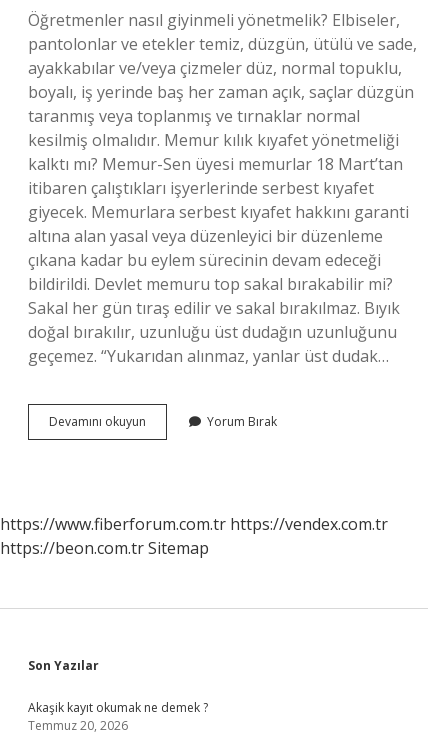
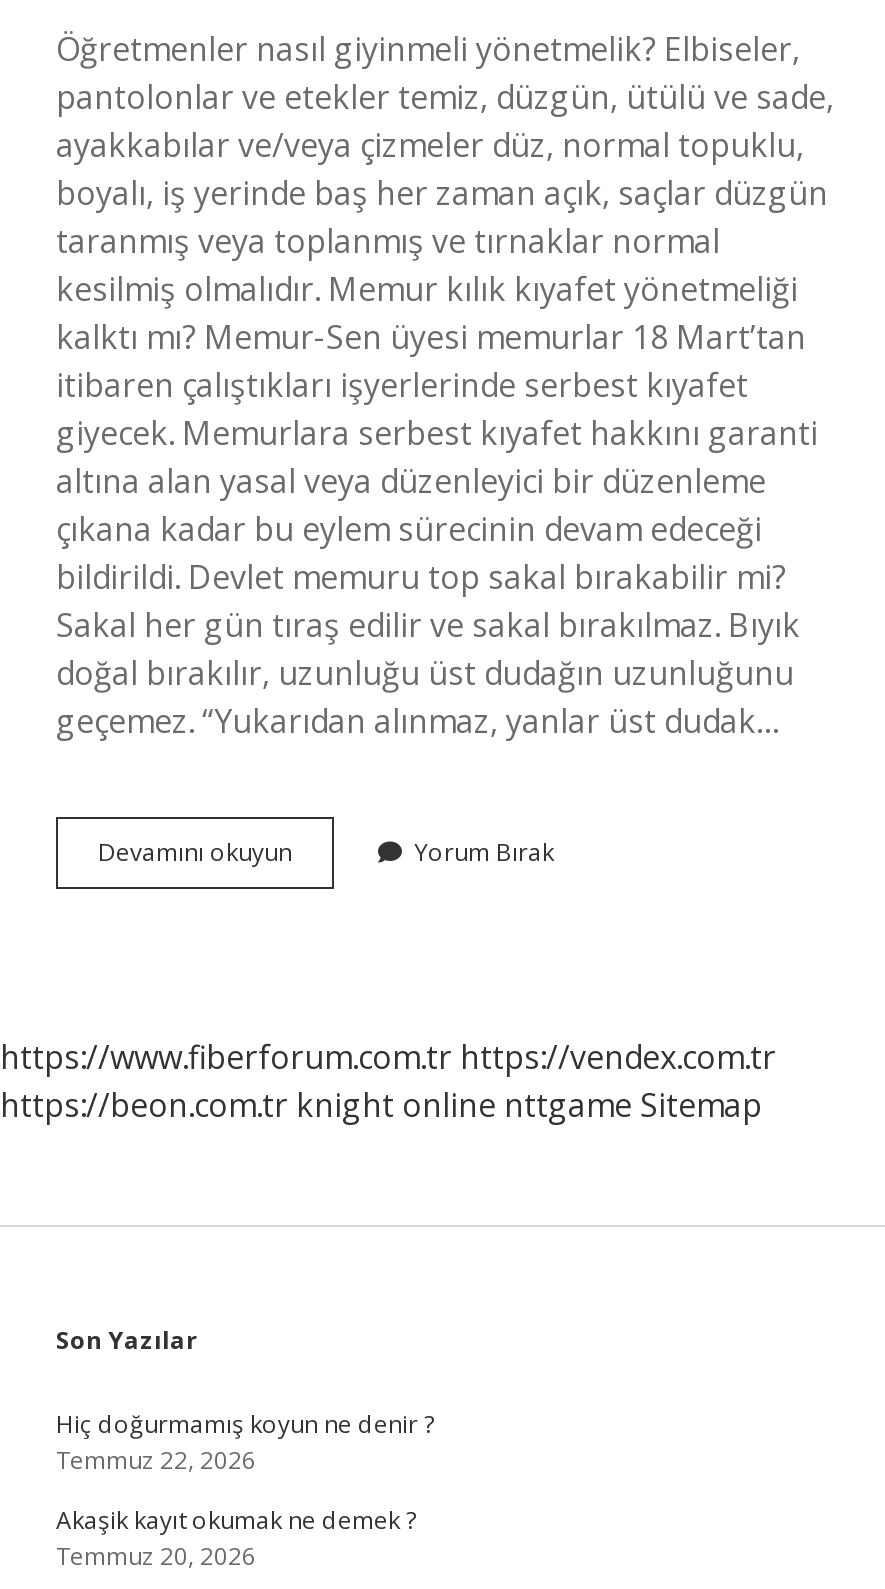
[0,537,209,559] https://beon.com.tr Sitemap -> [0,1083,762,1127] https://beon.com.tr knight online nttgame Sitemap
none -> [56,1407,434,1477] Hiç doğurmamış koyun ne denir ? | Temmuz 22, 2026

